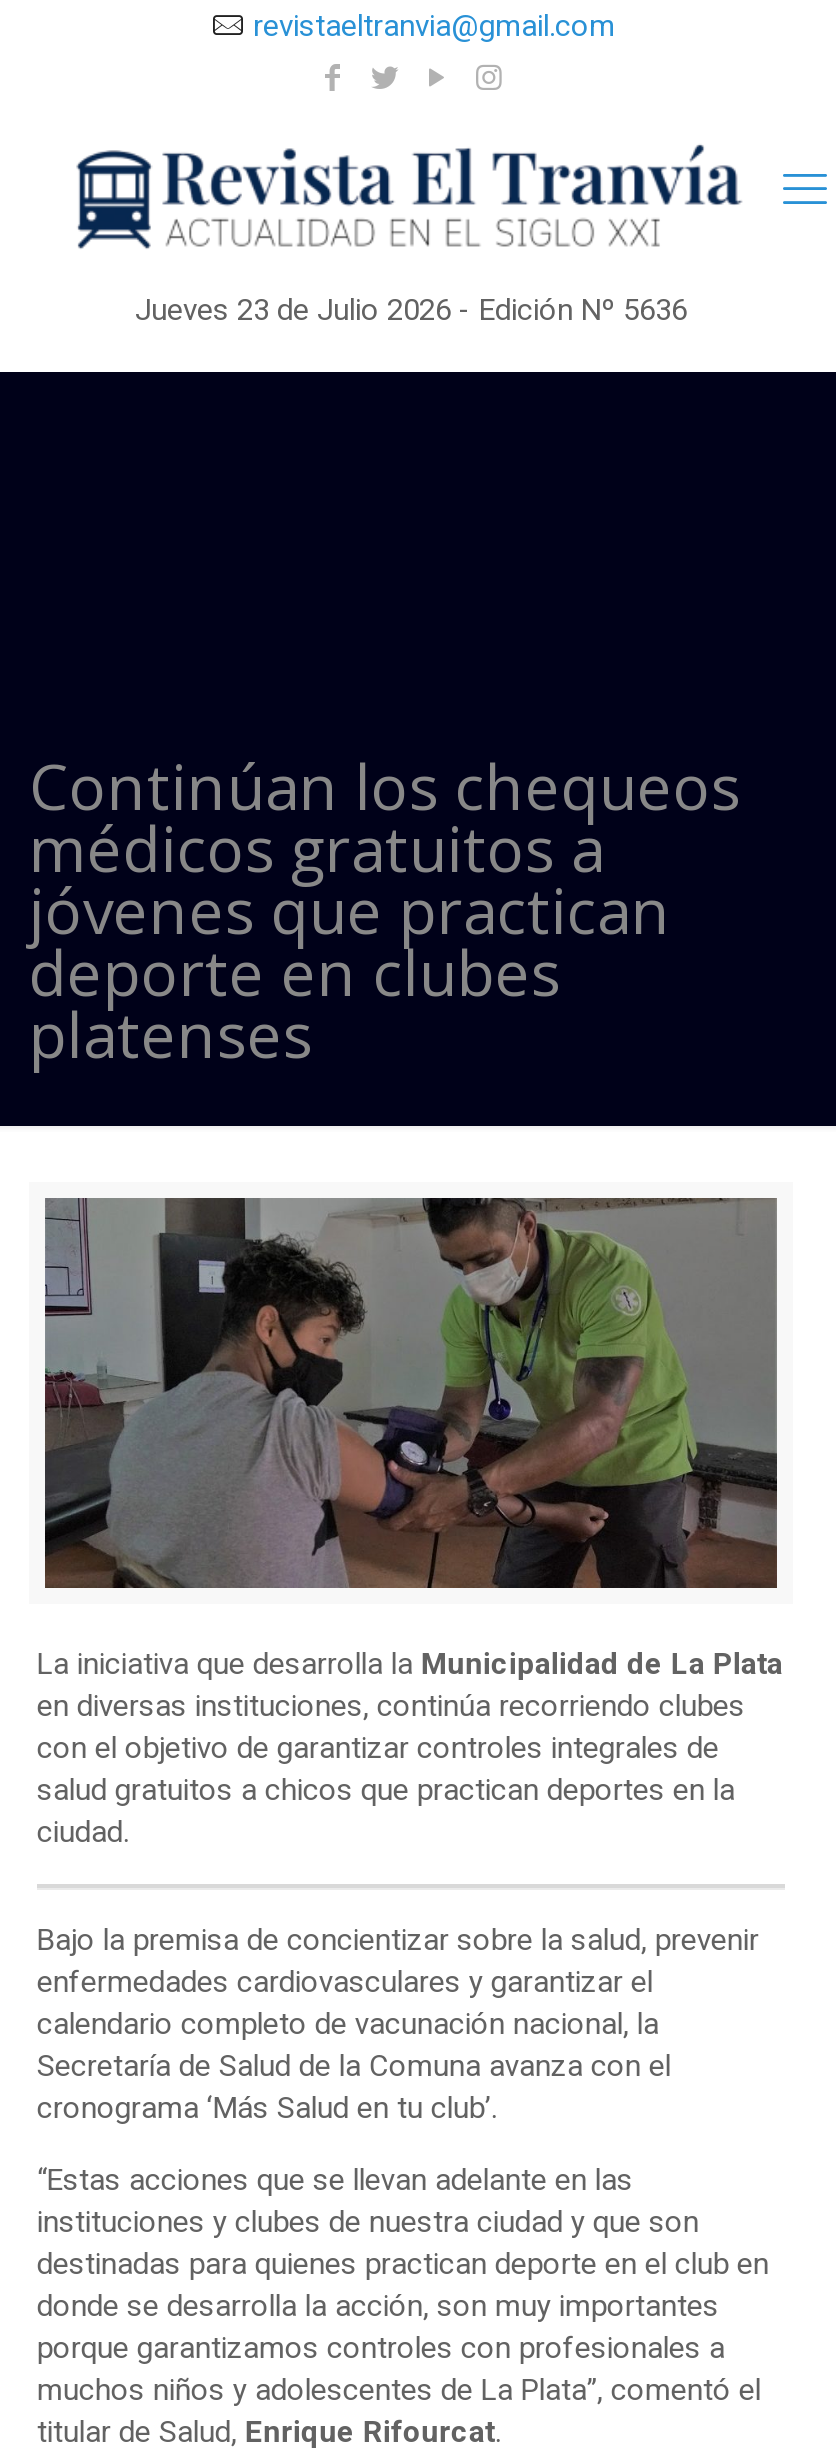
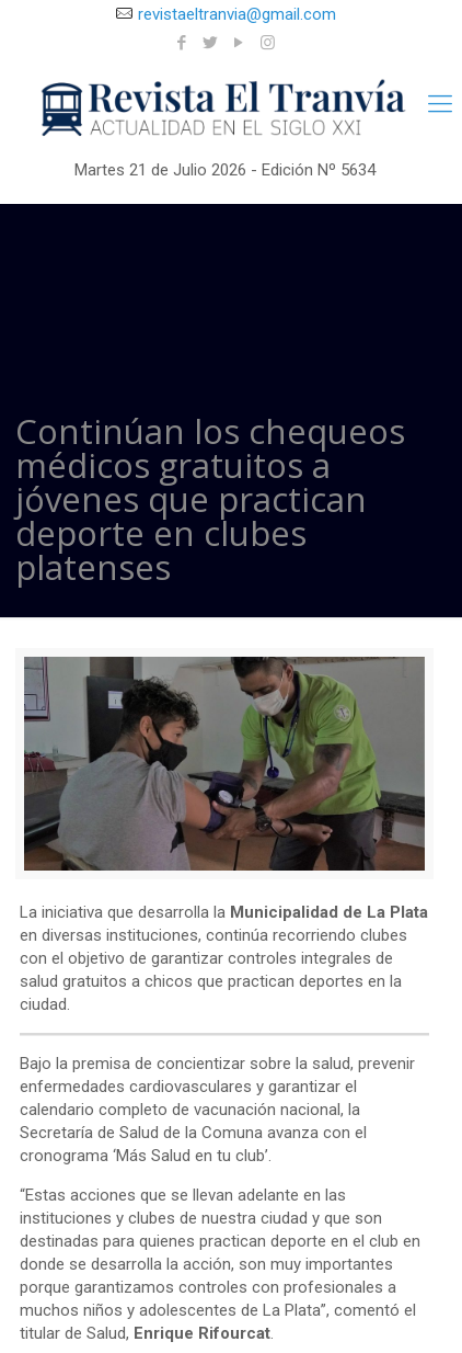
[135,292,687,328] Jueves 23 de Julio 2026 - Edición Nº 5636 -> [74,160,375,180] Martes 21 de Julio 2026 - Edición Nº 5634

